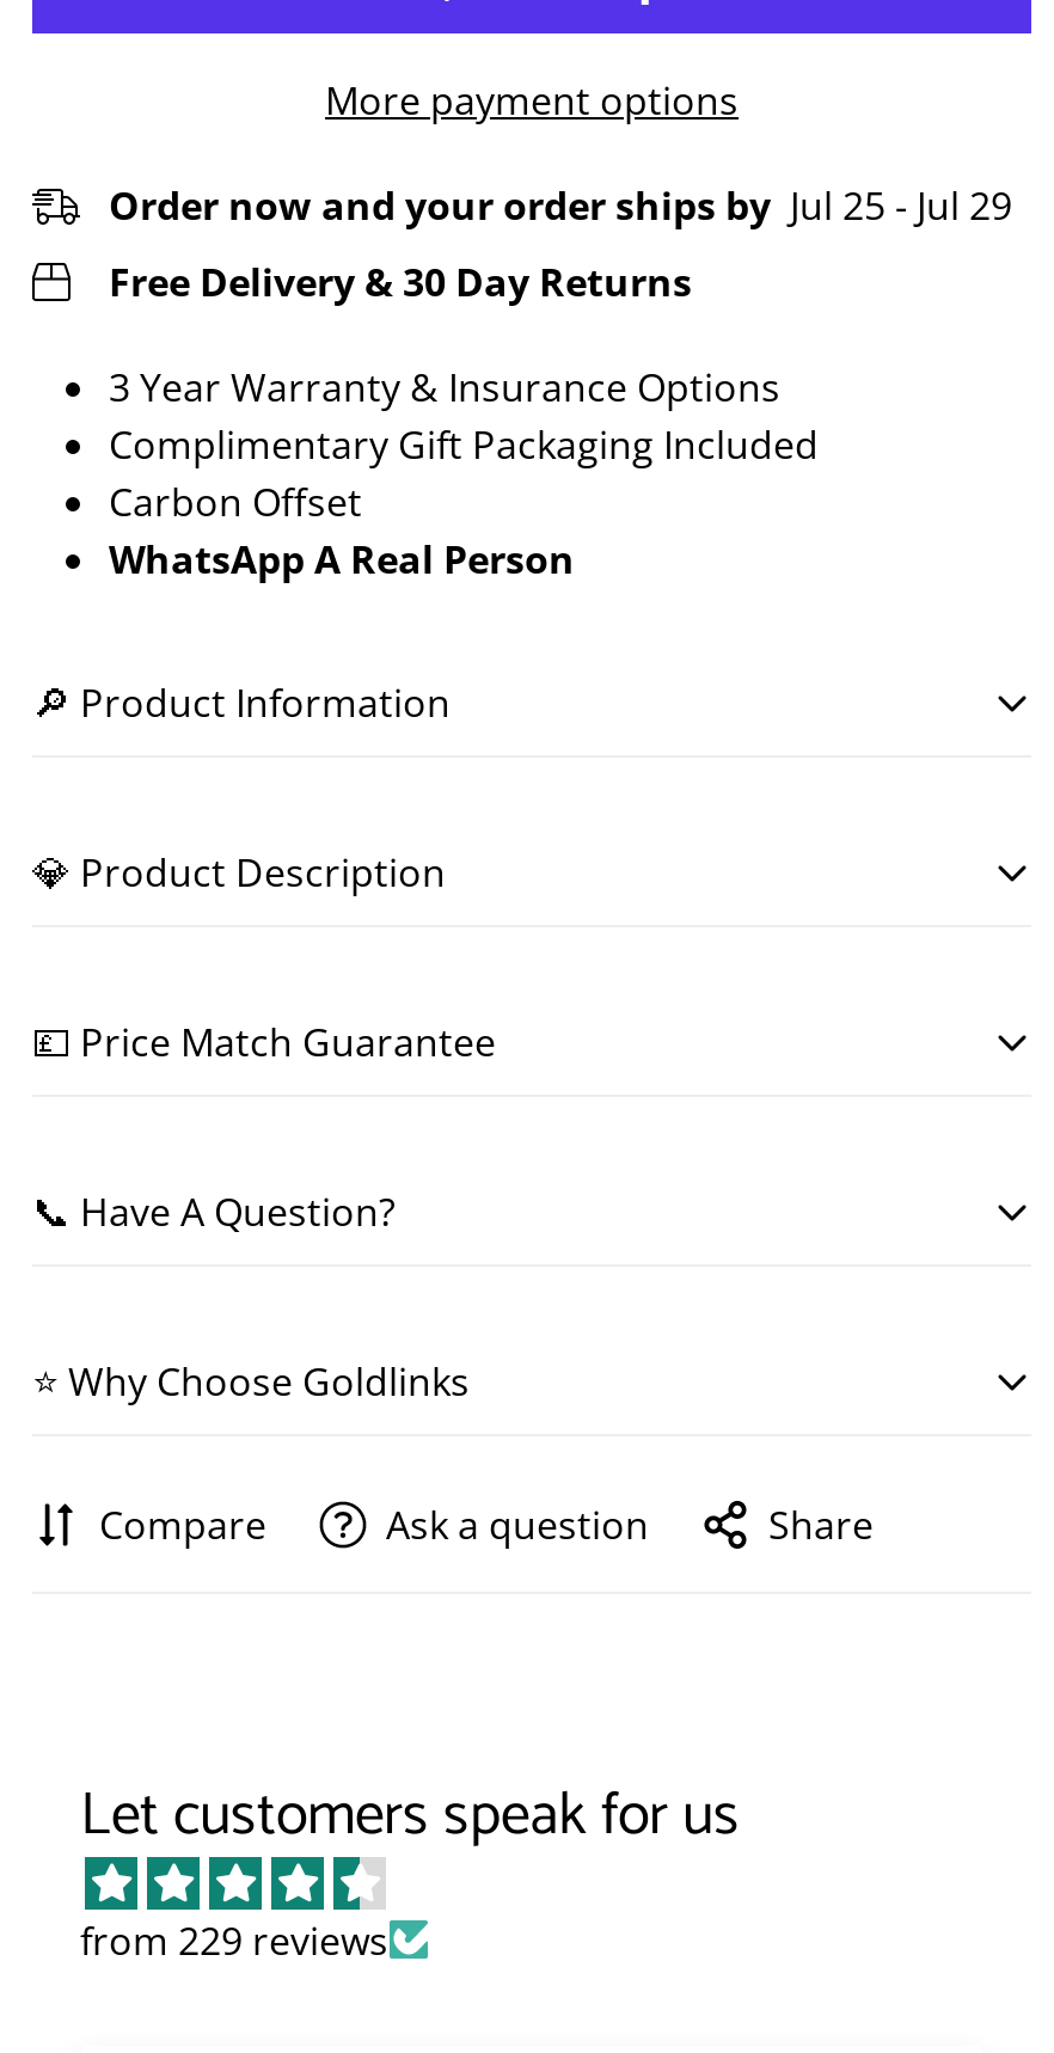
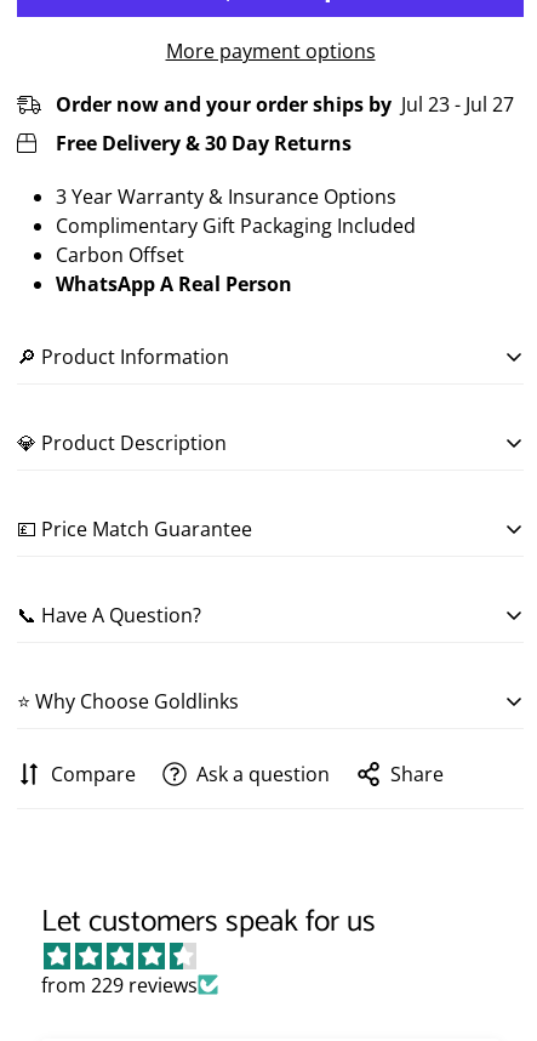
[109,179,1012,232] Order now and your order ships by Jul 25 - Jul 29 -> [56,91,514,118] Order now and your order ships by Jul 23 - Jul 27

